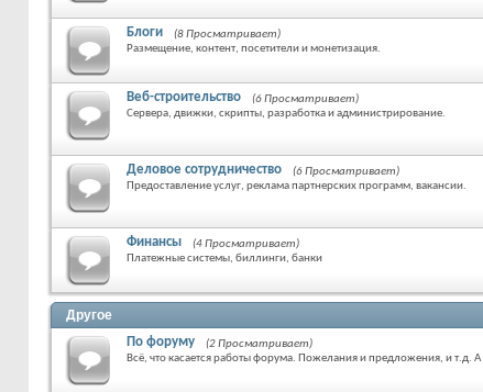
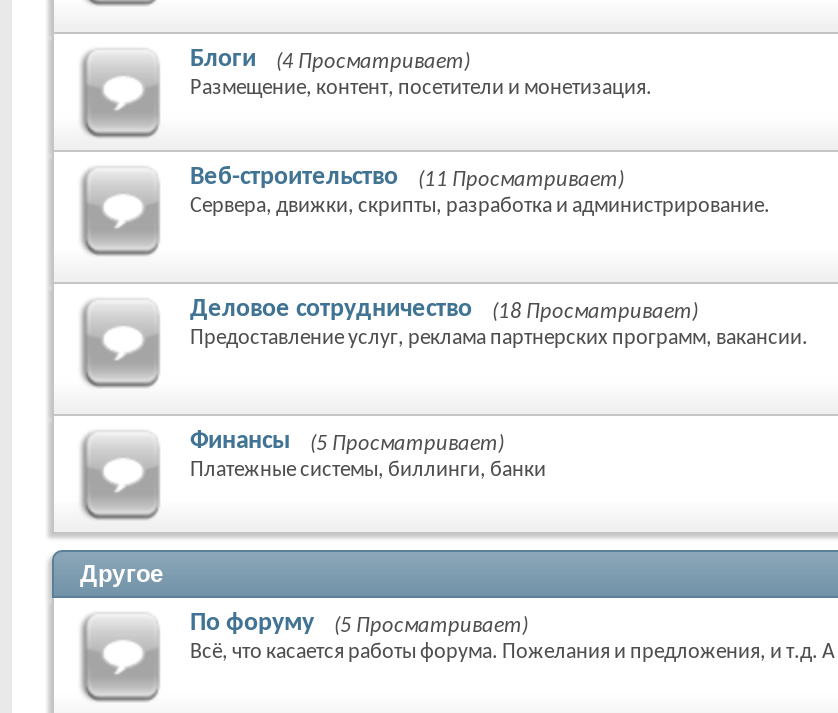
[174,28,281,40] (8 Просматривает) -> none
[252,93,359,105] (6 Просматривает) -> [418,170,624,192] (11 Просматривает)
[293,166,399,178] (6 Просматривает) -> [492,302,698,324] (18 Просматривает)
moved [193,238,299,250] -> [276,52,470,74]: (4 Просматривает)
none -> [310,434,504,456] (5 Просматривает)
[206,338,312,350] (2 Просматривает) -> [334,616,528,638] (5 Просматривает)

